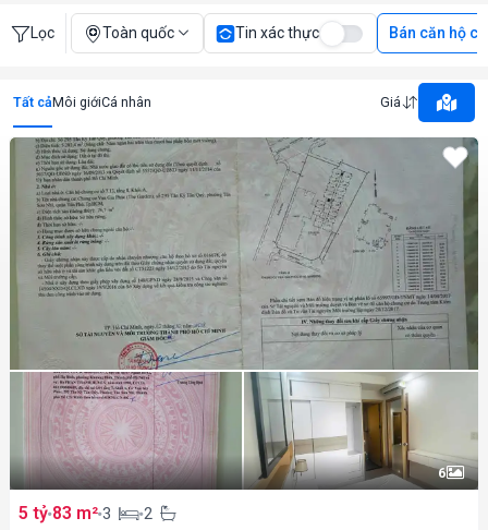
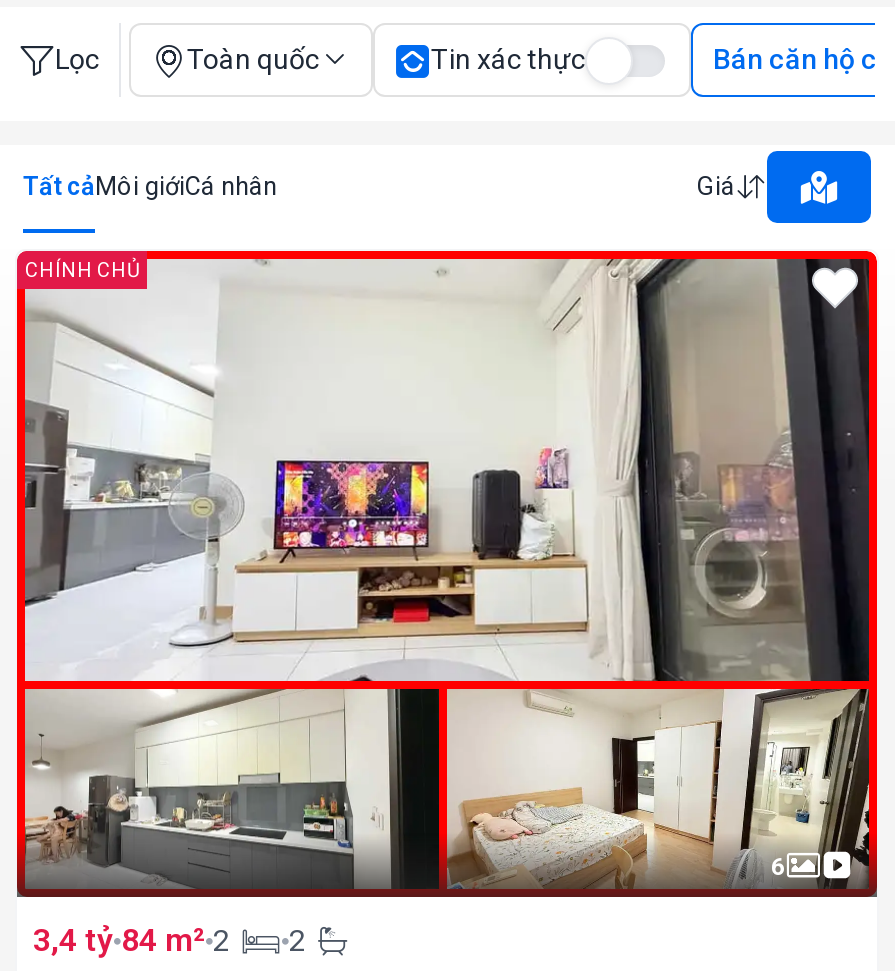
none -> [25,259,139,281] CHÍNH CHỦ
[9,136,479,523] [image] | 5 tỷ 83 m² 3 2 -> [15,249,879,959] [image] | 3,4 tỷ 84 m² 2 2

